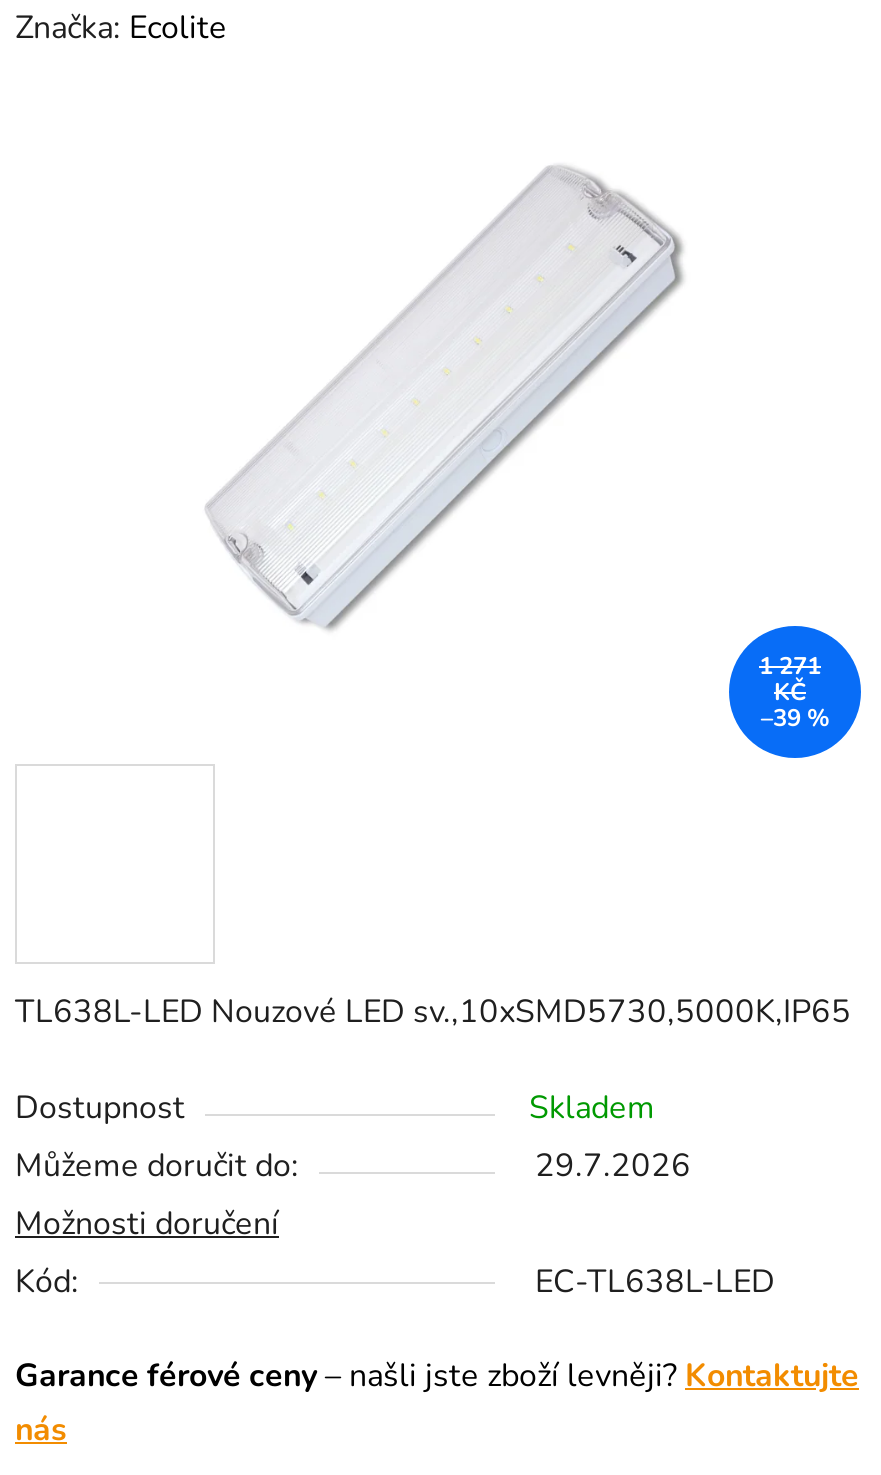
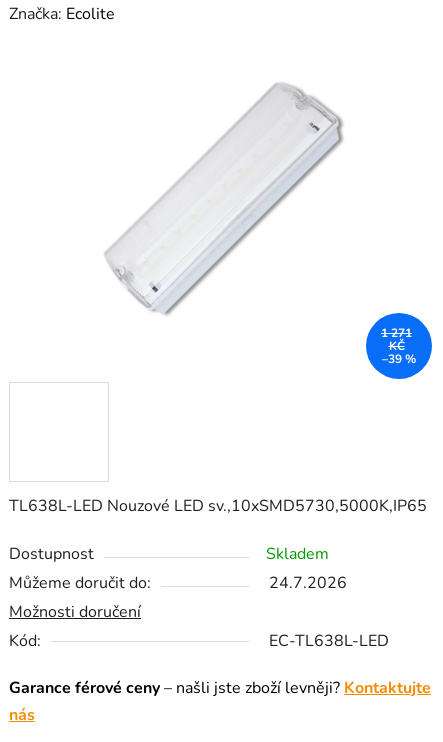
[535,1144,691,1188] 29.7.2026 -> [269,572,347,594] 24.7.2026

